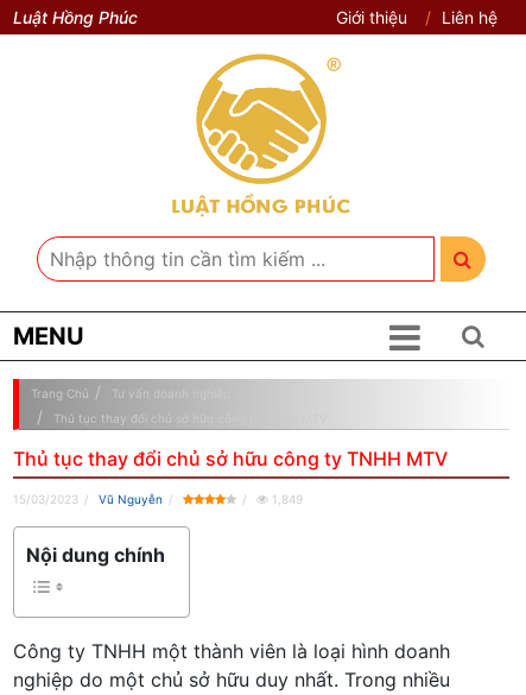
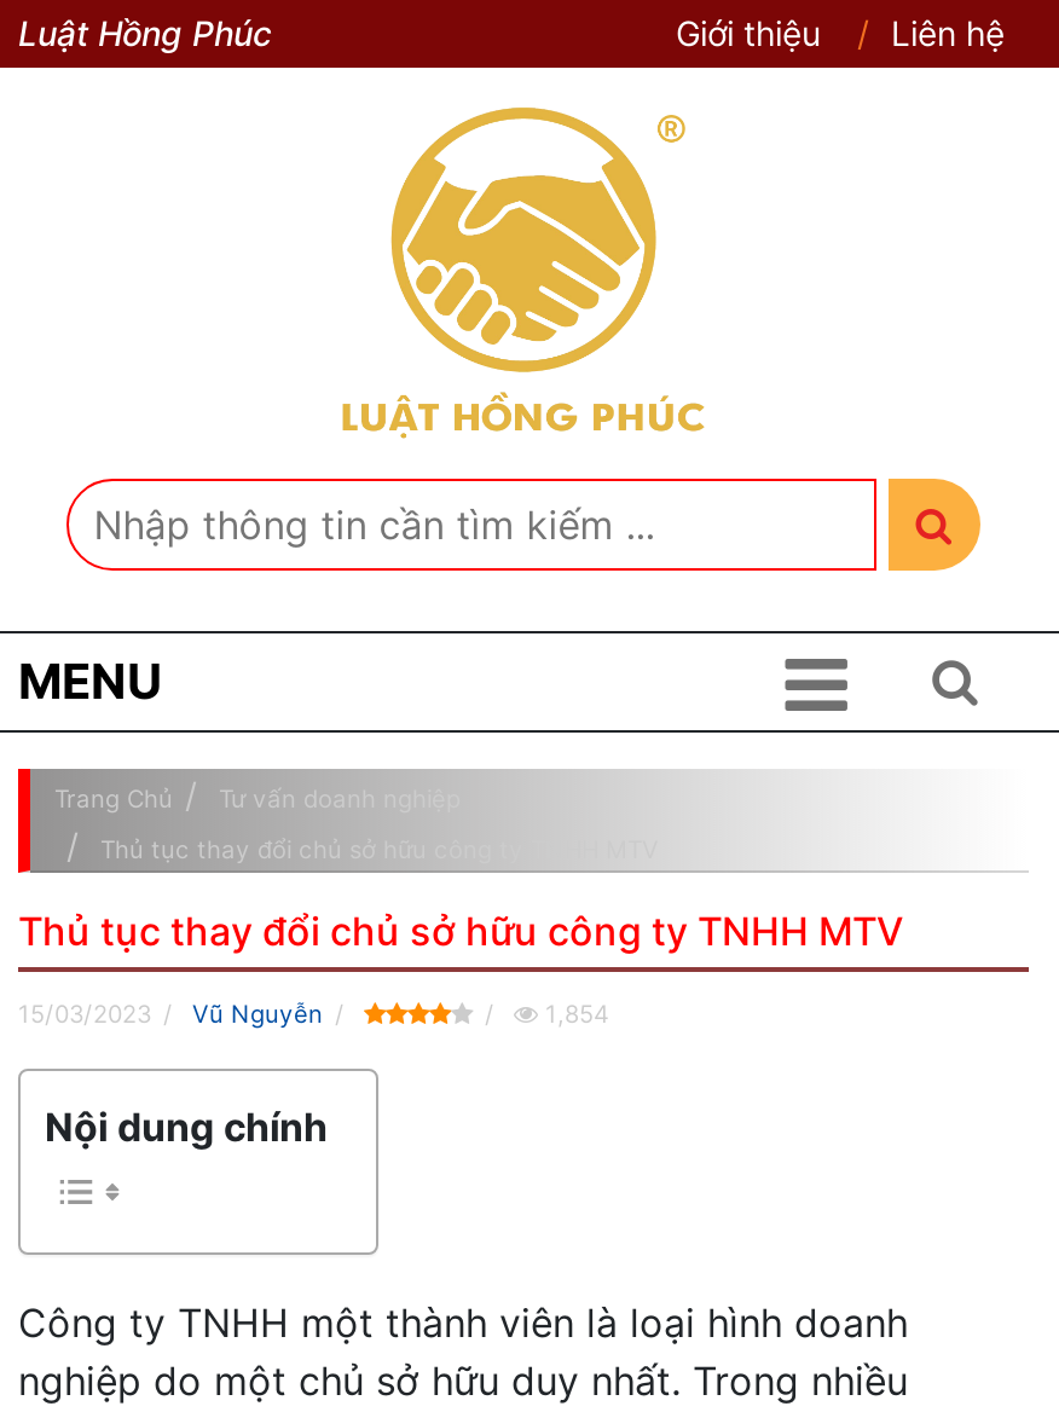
[268,492,303,506] 1,849 -> [538,999,608,1028] 1,854

